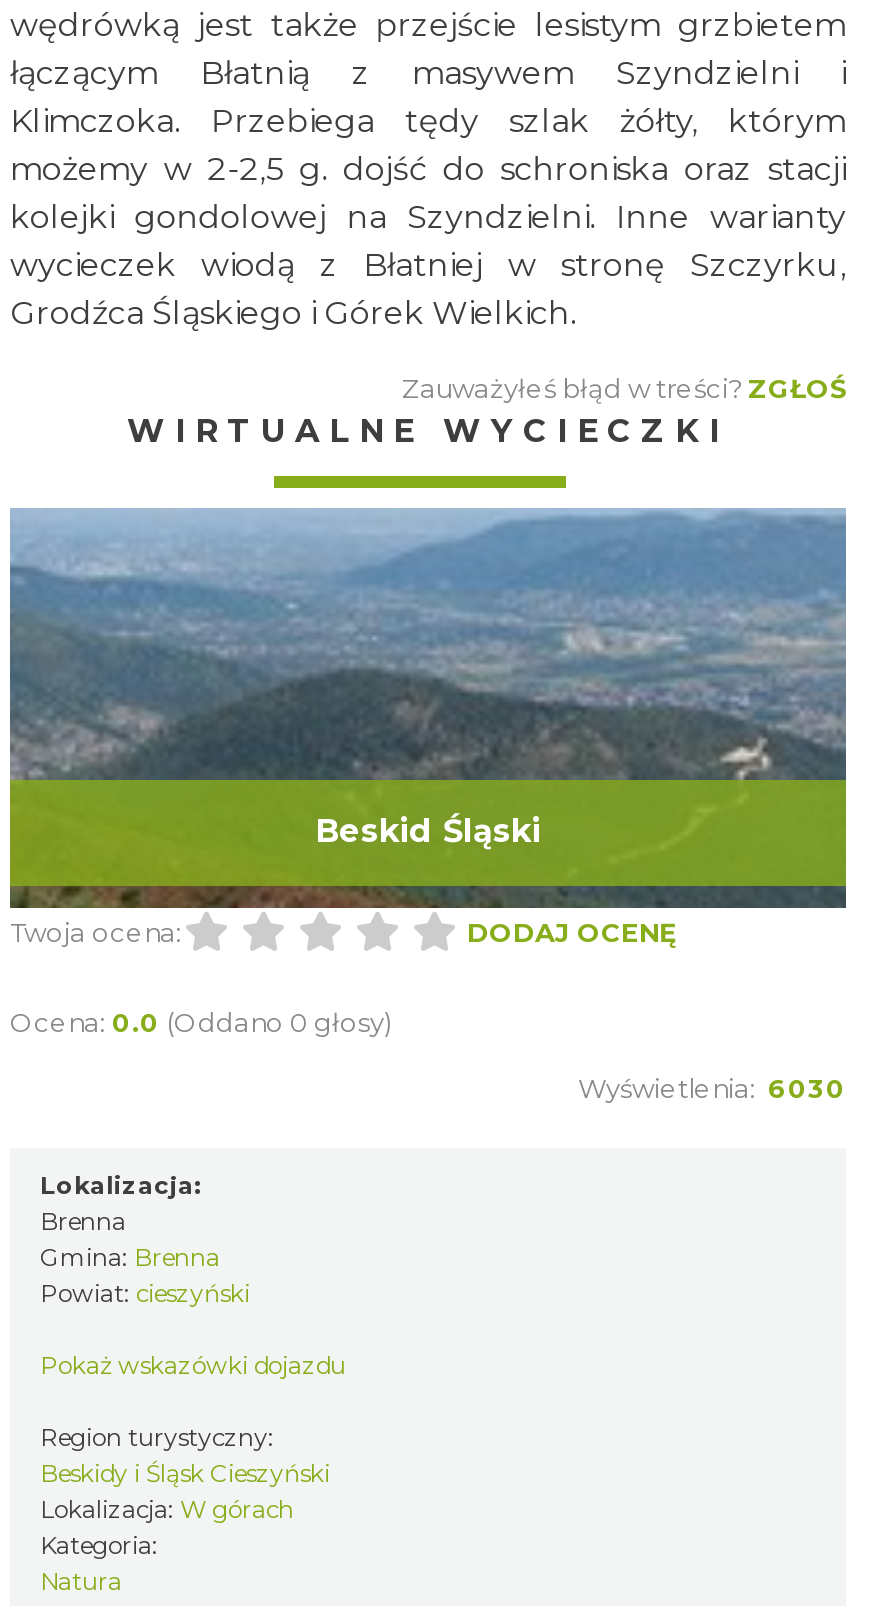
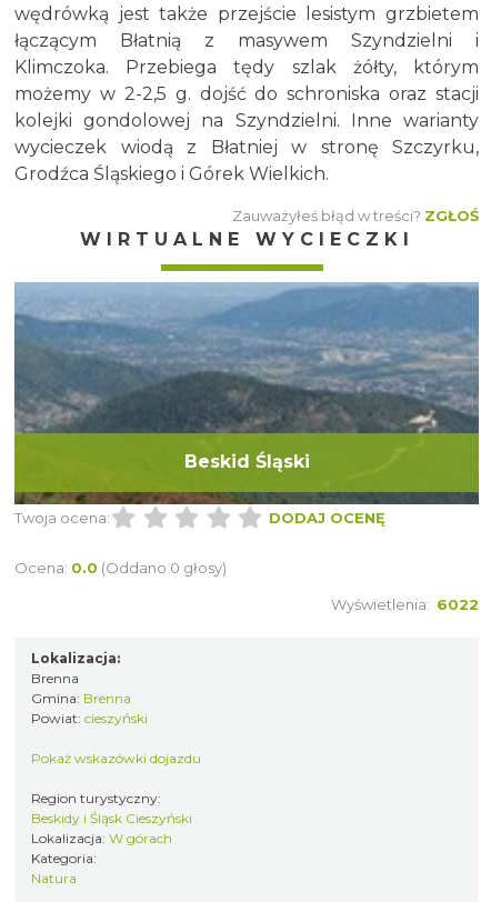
[578,1072,846,1104] Wyświetlenia: 6030 -> [331,595,479,613] Wyświetlenia: 6022

